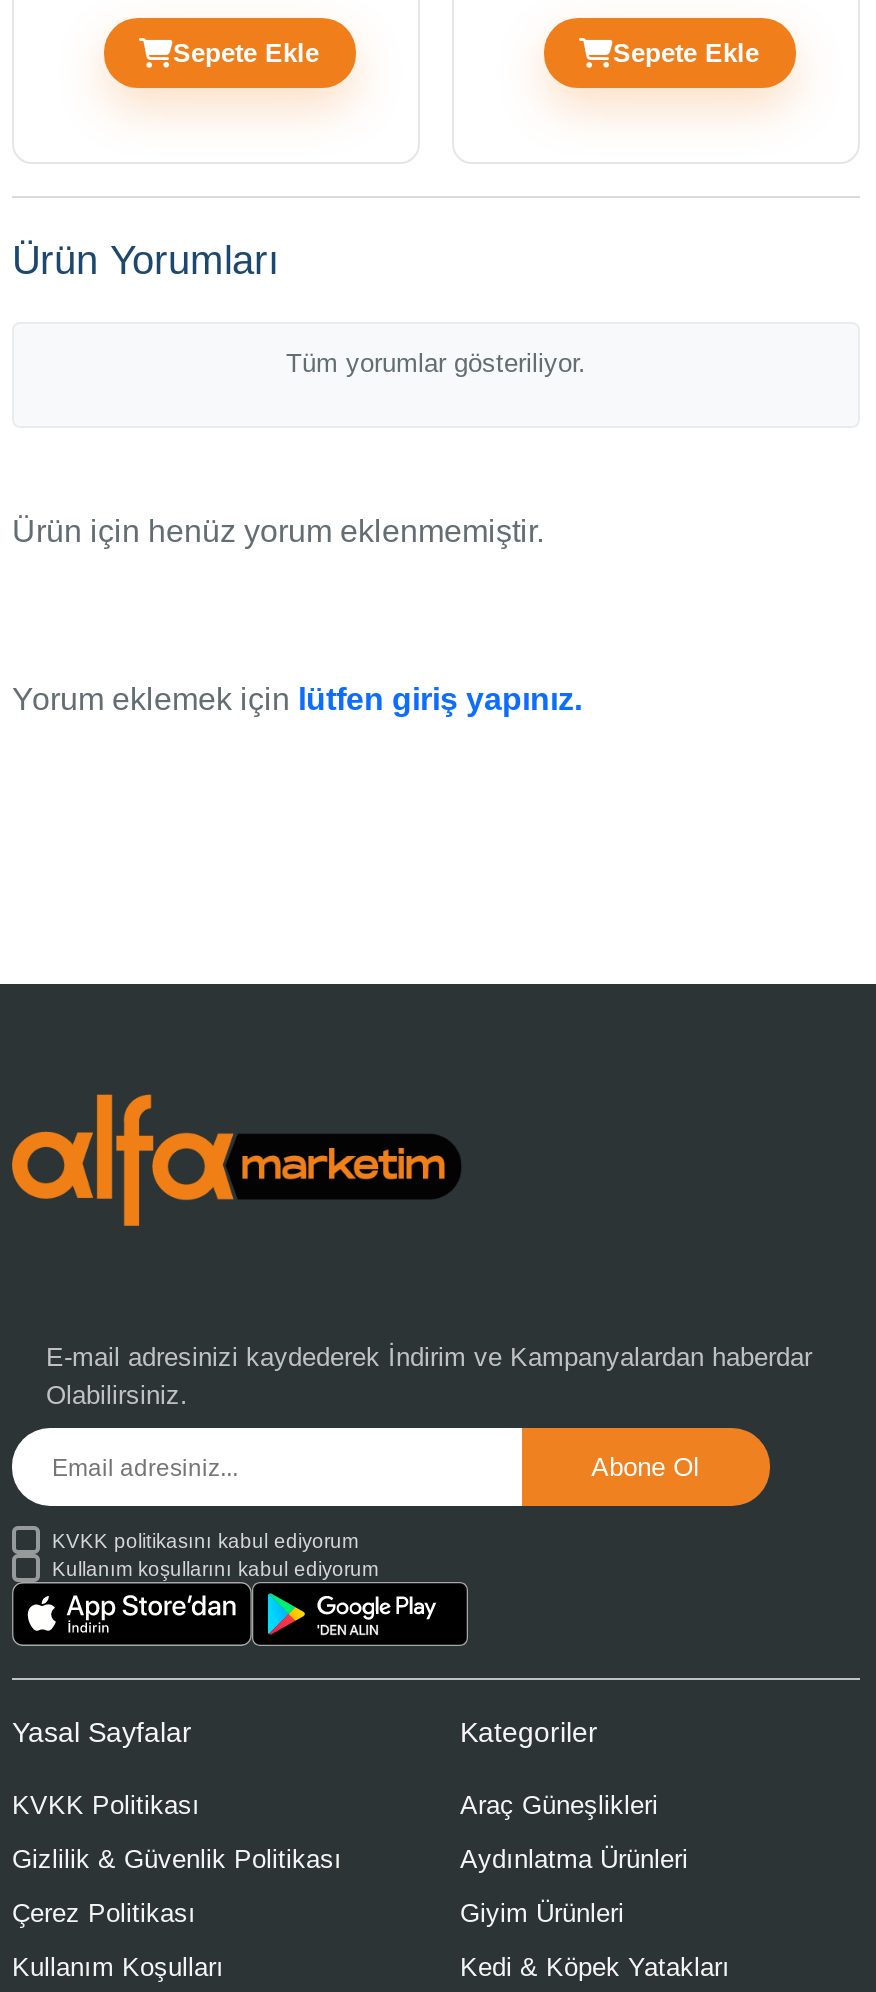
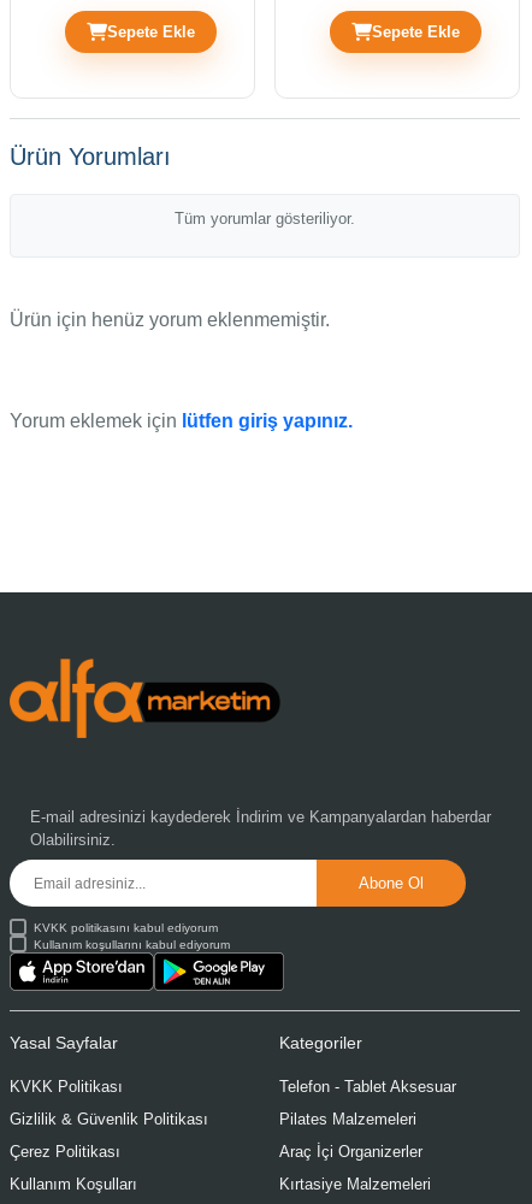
[460,1791,658,1821] Araç Güneşlikleri -> [279,1078,456,1096] Telefon - Tablet Aksesuar
[460,1845,688,1875] Aydınlatma Ürünleri -> [279,1111,416,1129] Pilates Malzemeleri
[460,1899,624,1929] Giyim Ürünleri -> [279,1143,422,1161] Araç İçi Organizerler
[460,1953,730,1983] Kedi & Köpek Yatakları -> [279,1176,431,1194] Kırtasiye Malzemeleri

